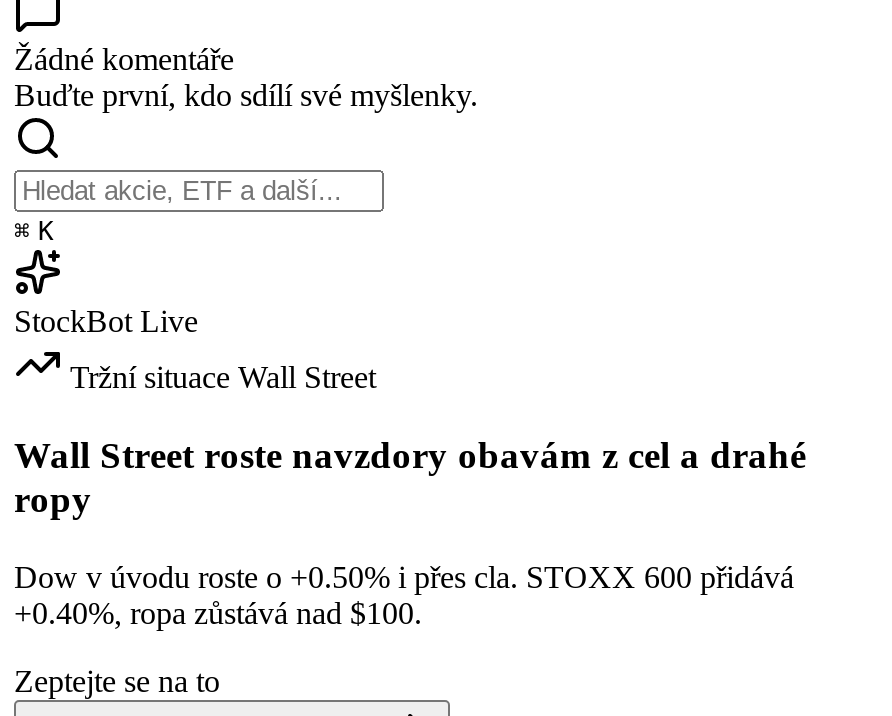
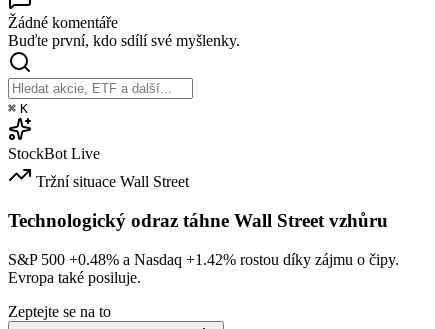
[14,434,806,520] Wall Street roste navzdory obavám z cel a drahé | ropy -> [8,210,388,231] Technologický odraz táhne Wall Street vzhůru
[14,559,794,629] Dow v úvodu roste o +0.50% i přes cla. STOXX 600 přidává | +0.40%, ropa zůstává nad $100. -> [8,250,399,285] S&P 500 +0.48% a Nasdaq +1.42% rostou díky zájmu o čipy. | Evropa také posiluje.

